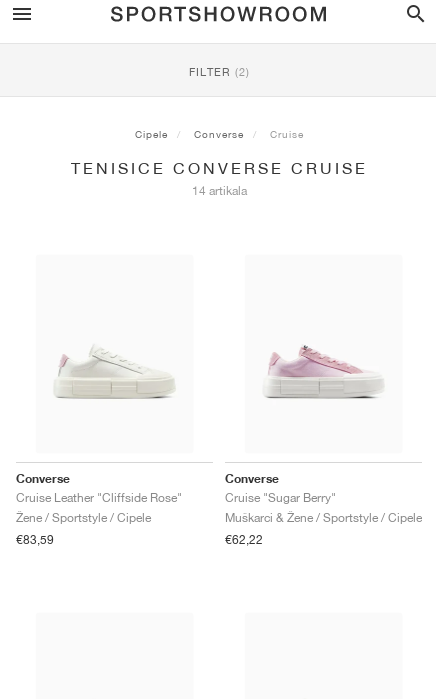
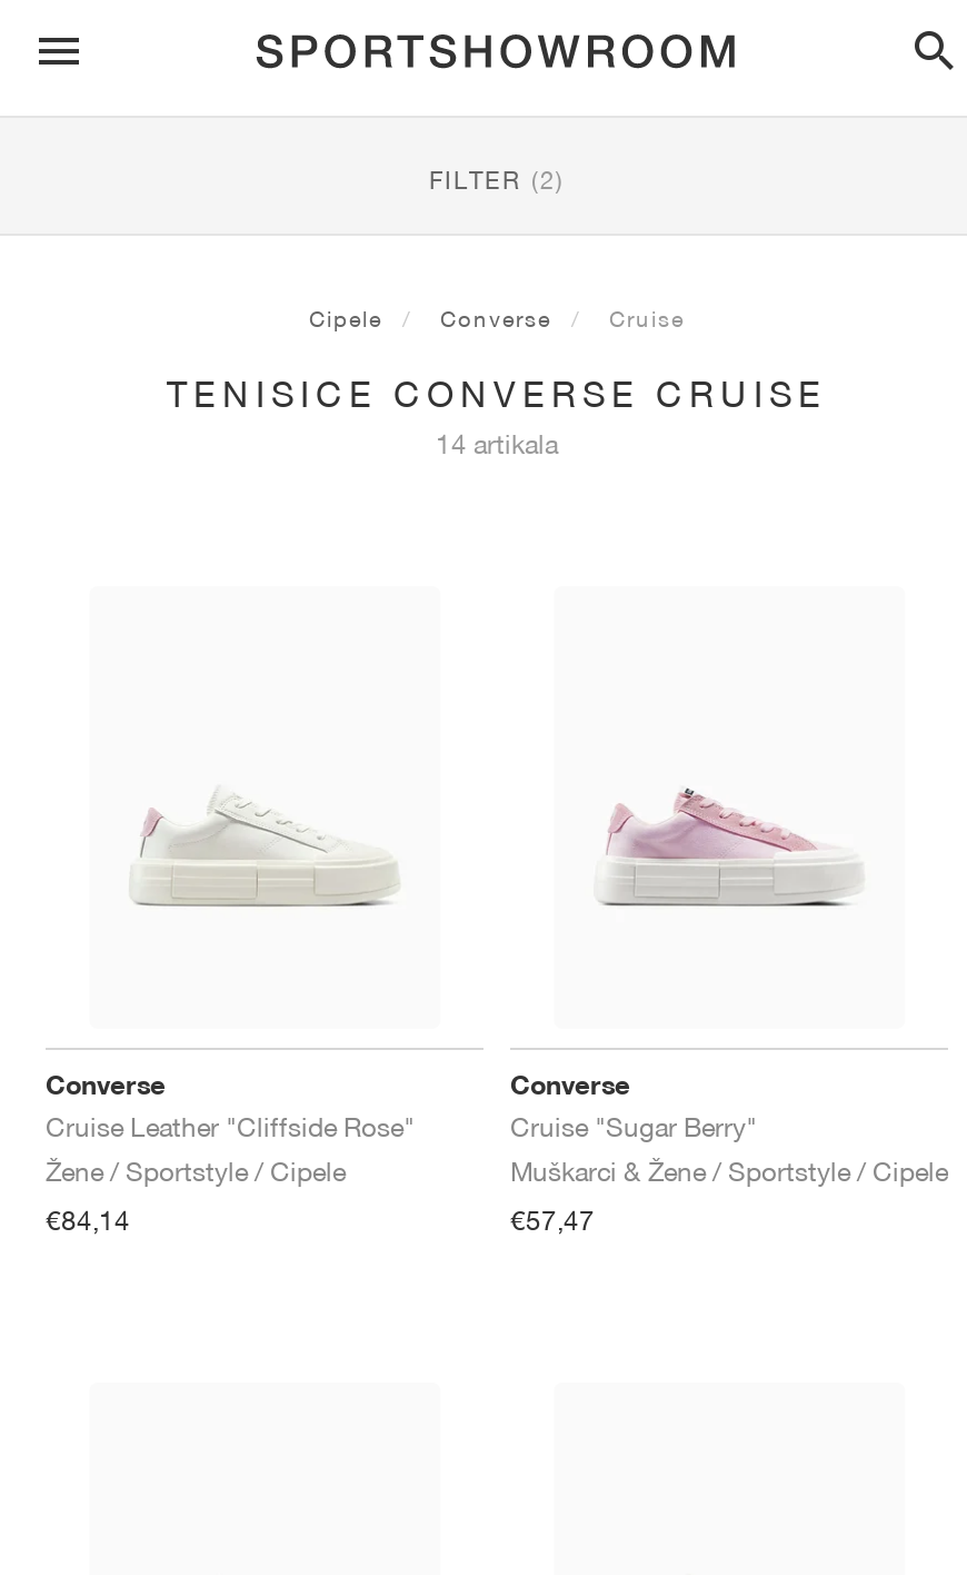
[16,531,54,546] €83,59 -> [46,1202,130,1236] €84,14
[225,531,263,546] €62,22 -> [510,1202,595,1236] €57,47

